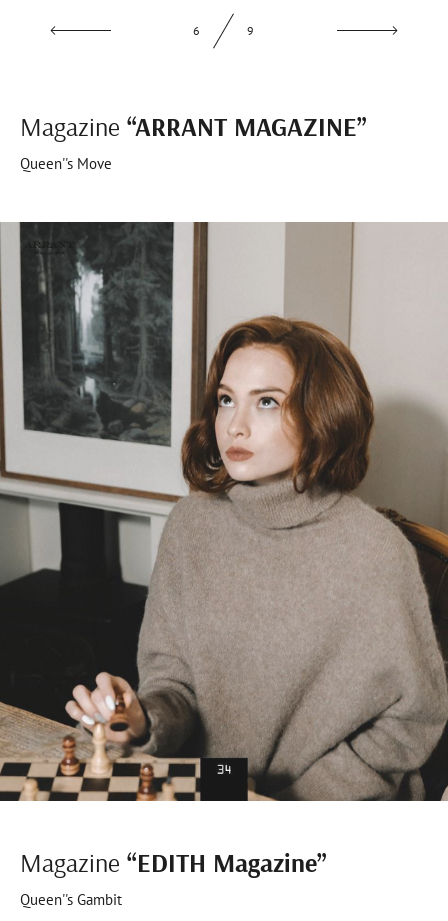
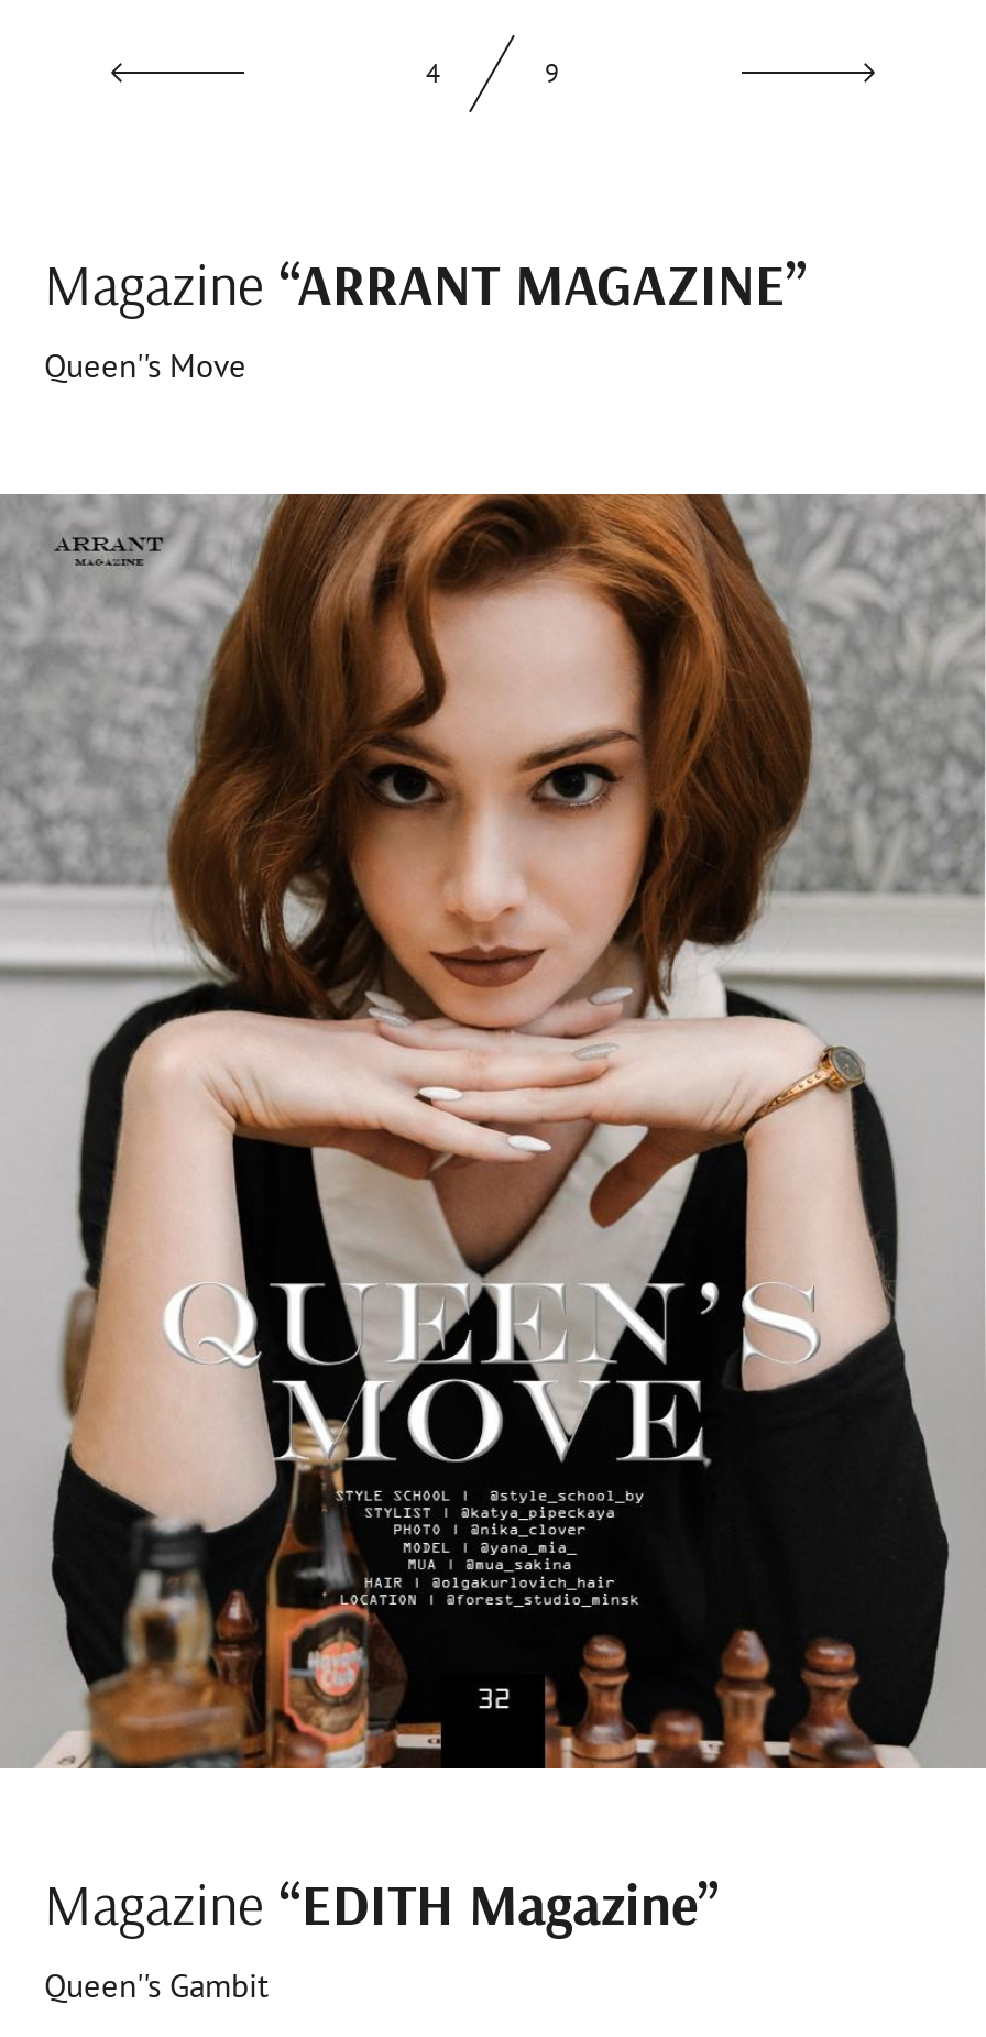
[3,222,445,802] [image] -> [7,494,979,1771] [image]

